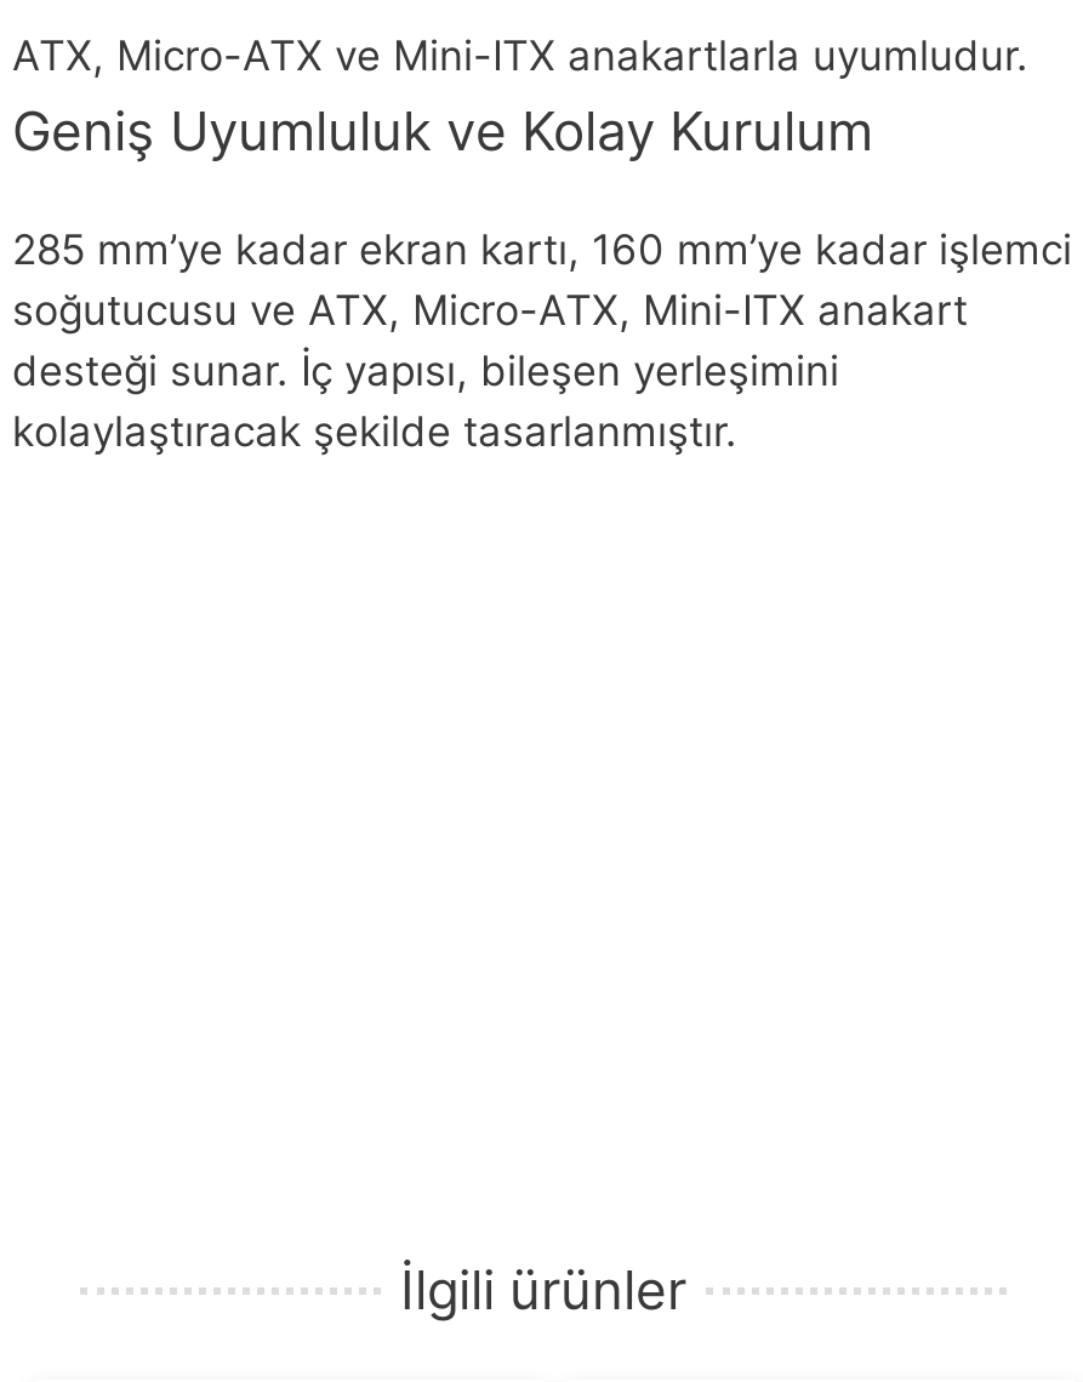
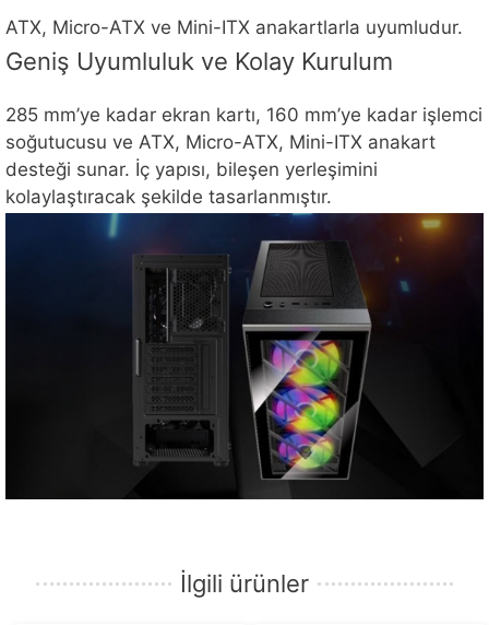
none -> [4,212,485,500] [image]

